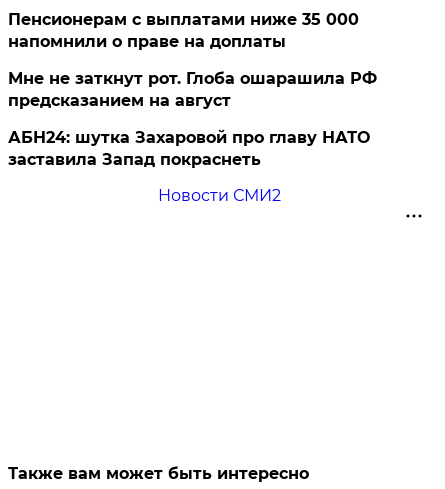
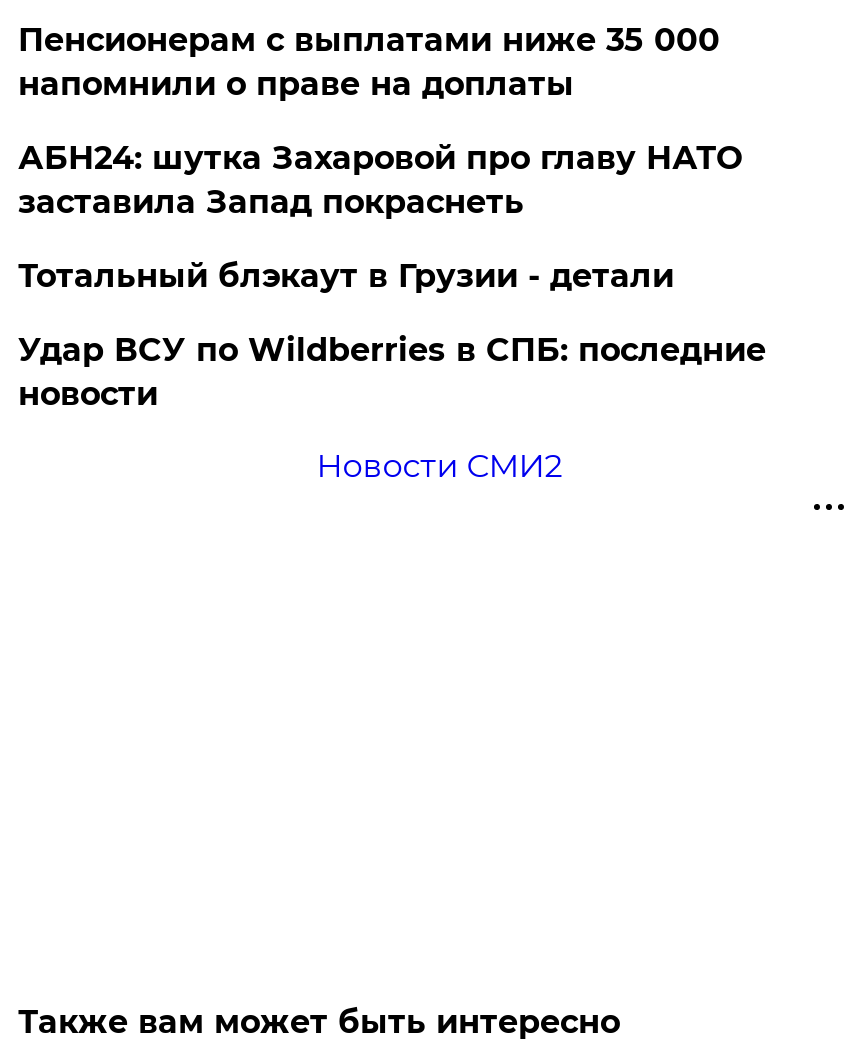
[8,69,377,110] Мне не заткнут рот. Глоба ошарашила РФ | предсказанием на август -> none
moved [8,128,370,169] -> [18,139,742,221]: АБН24: шутка Захаровой про главу НАТО | заставила Запад покраснеть
none -> [18,257,766,413] Тотальный блэкаут в Грузии - детали | Удар ВСУ по Wildberries в СПБ: последние | новости

